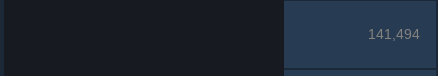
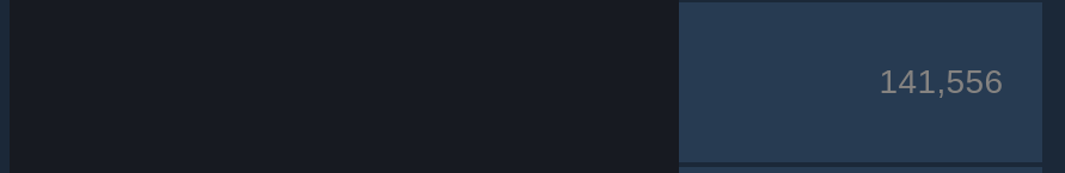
[368,26,420,42] 141,494 -> [879,62,1003,100] 141,556

